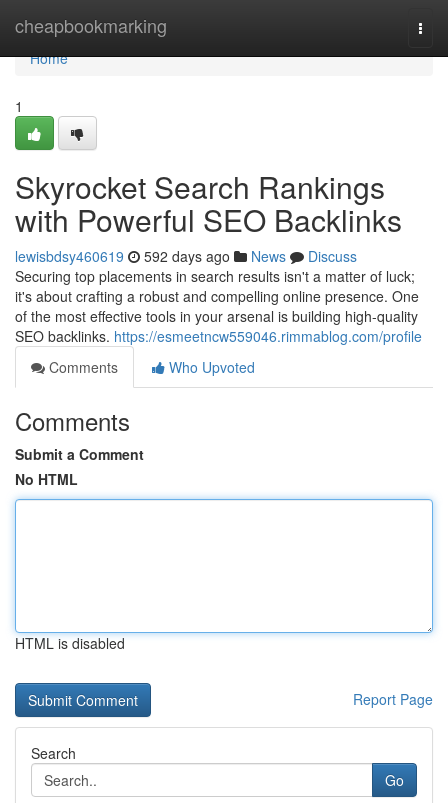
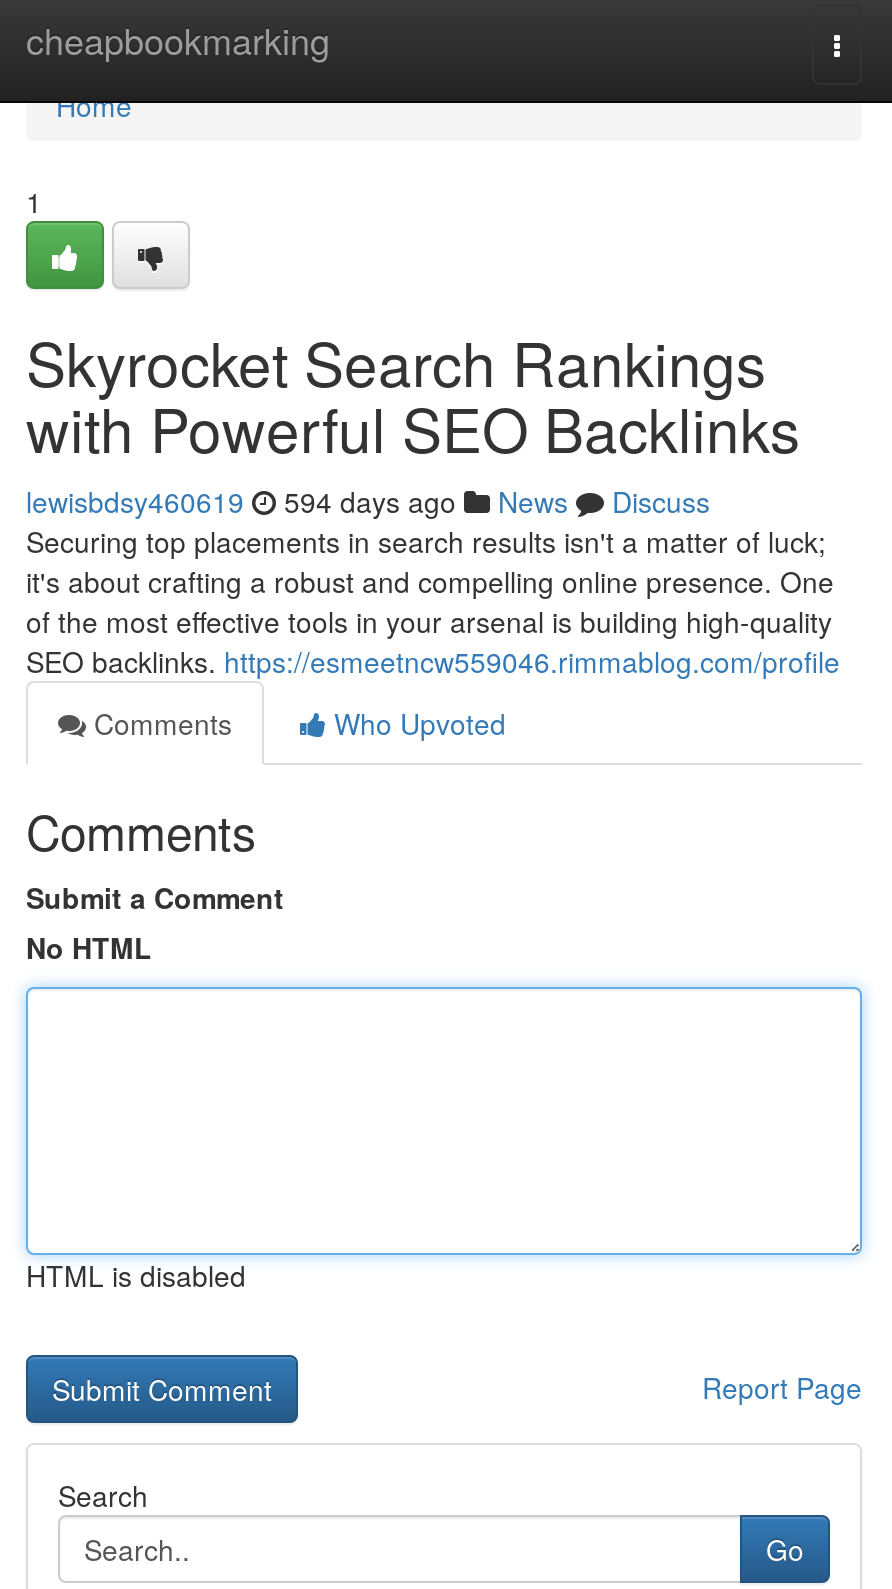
[15,246,357,266] lewisbdsy460619 592 days ago News Discuss -> [26,481,710,521] lewisbdsy460619 594 days ago News Discuss

